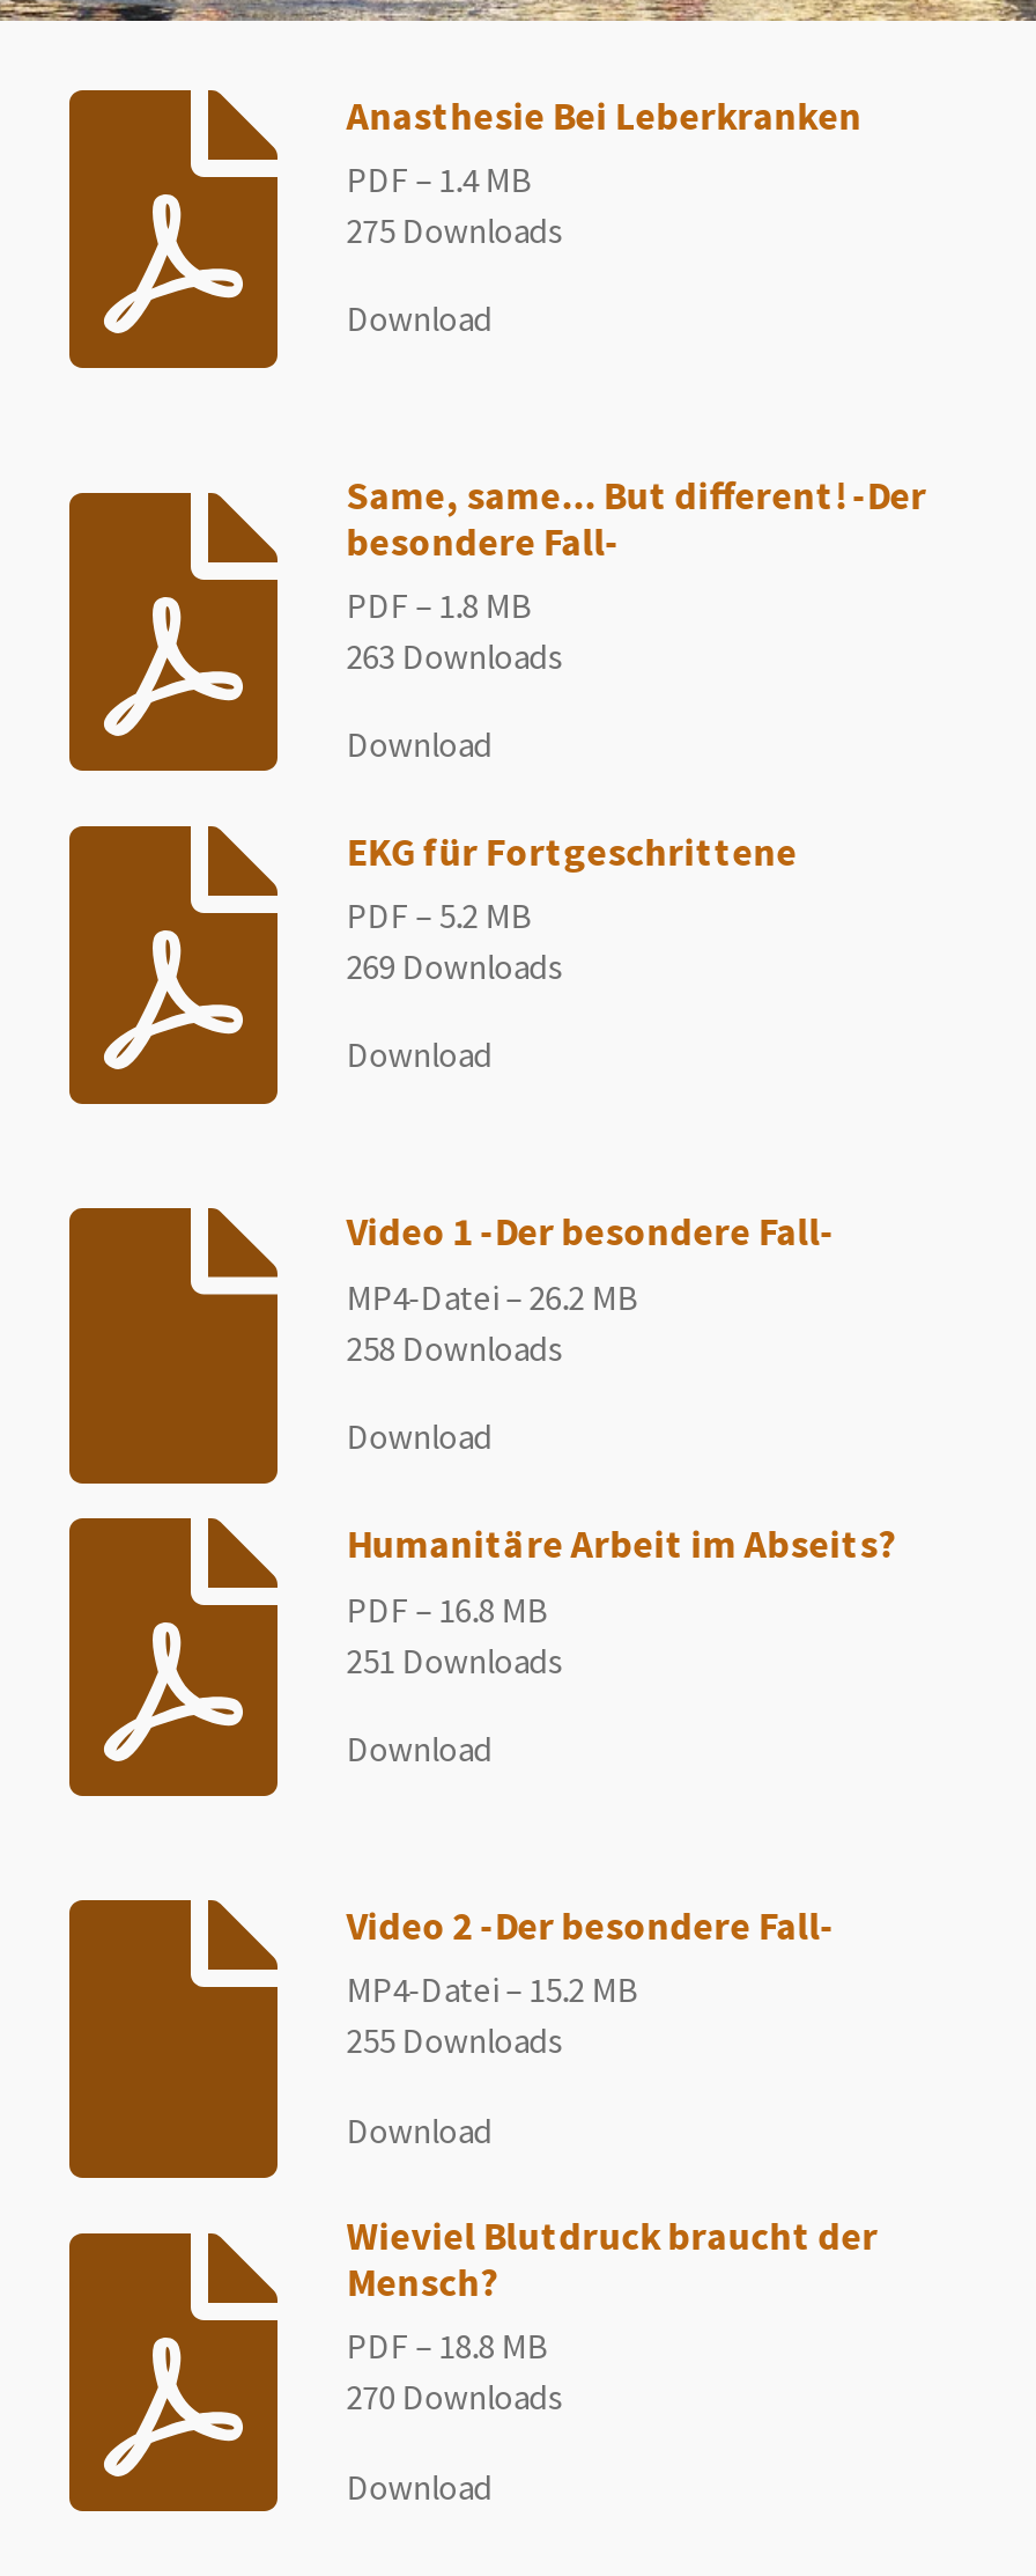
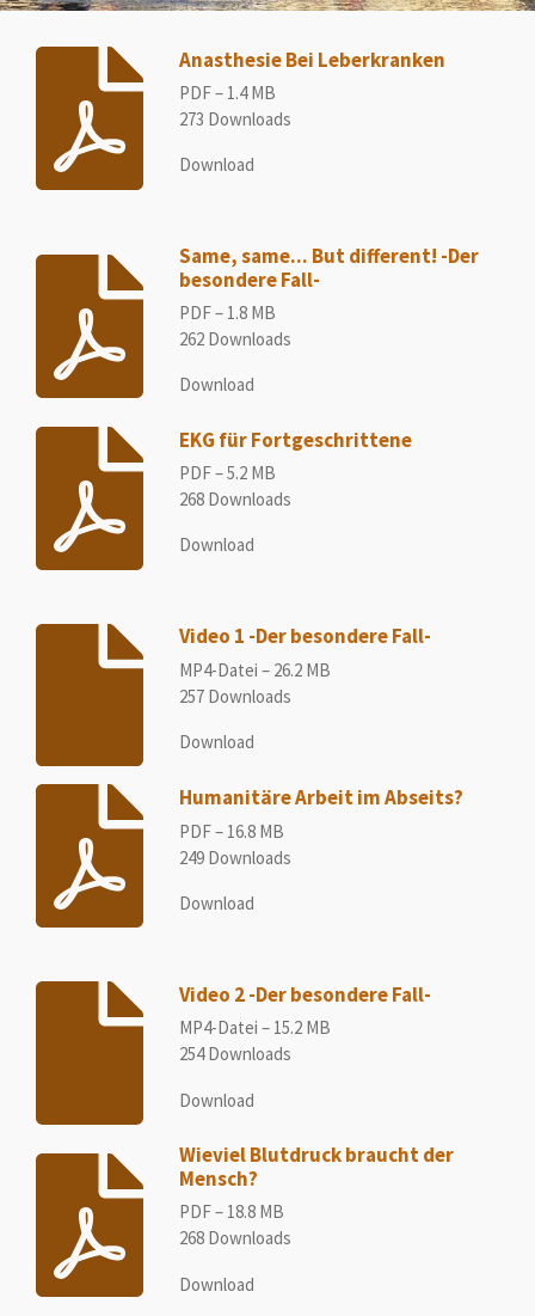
[346,209,564,253] 275 Downloads -> [179,108,291,131] 273 Downloads
[346,635,564,679] 263 Downloads -> [179,328,291,350] 262 Downloads
[346,945,564,989] 269 Downloads -> [179,488,291,511] 268 Downloads
[346,1326,564,1370] 258 Downloads -> [179,685,291,707] 257 Downloads
[346,1638,564,1682] 251 Downloads -> [179,846,291,868] 249 Downloads
[346,2019,564,2063] 255 Downloads -> [179,1043,291,1065] 254 Downloads
[346,2376,564,2420] 270 Downloads -> [179,1227,291,1250] 268 Downloads

